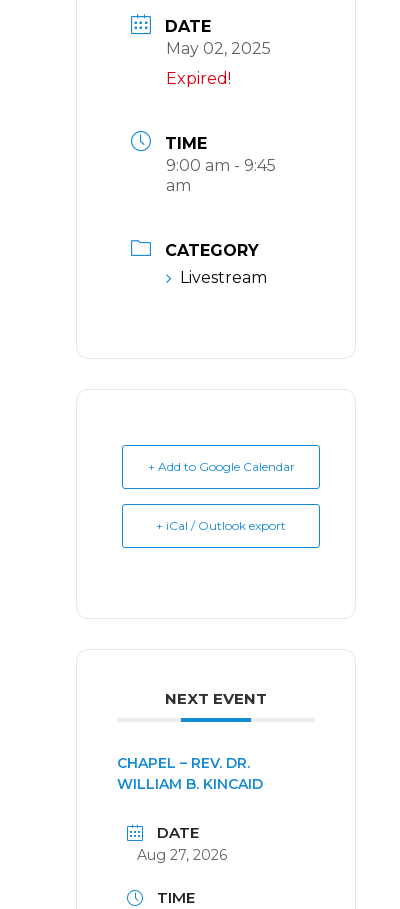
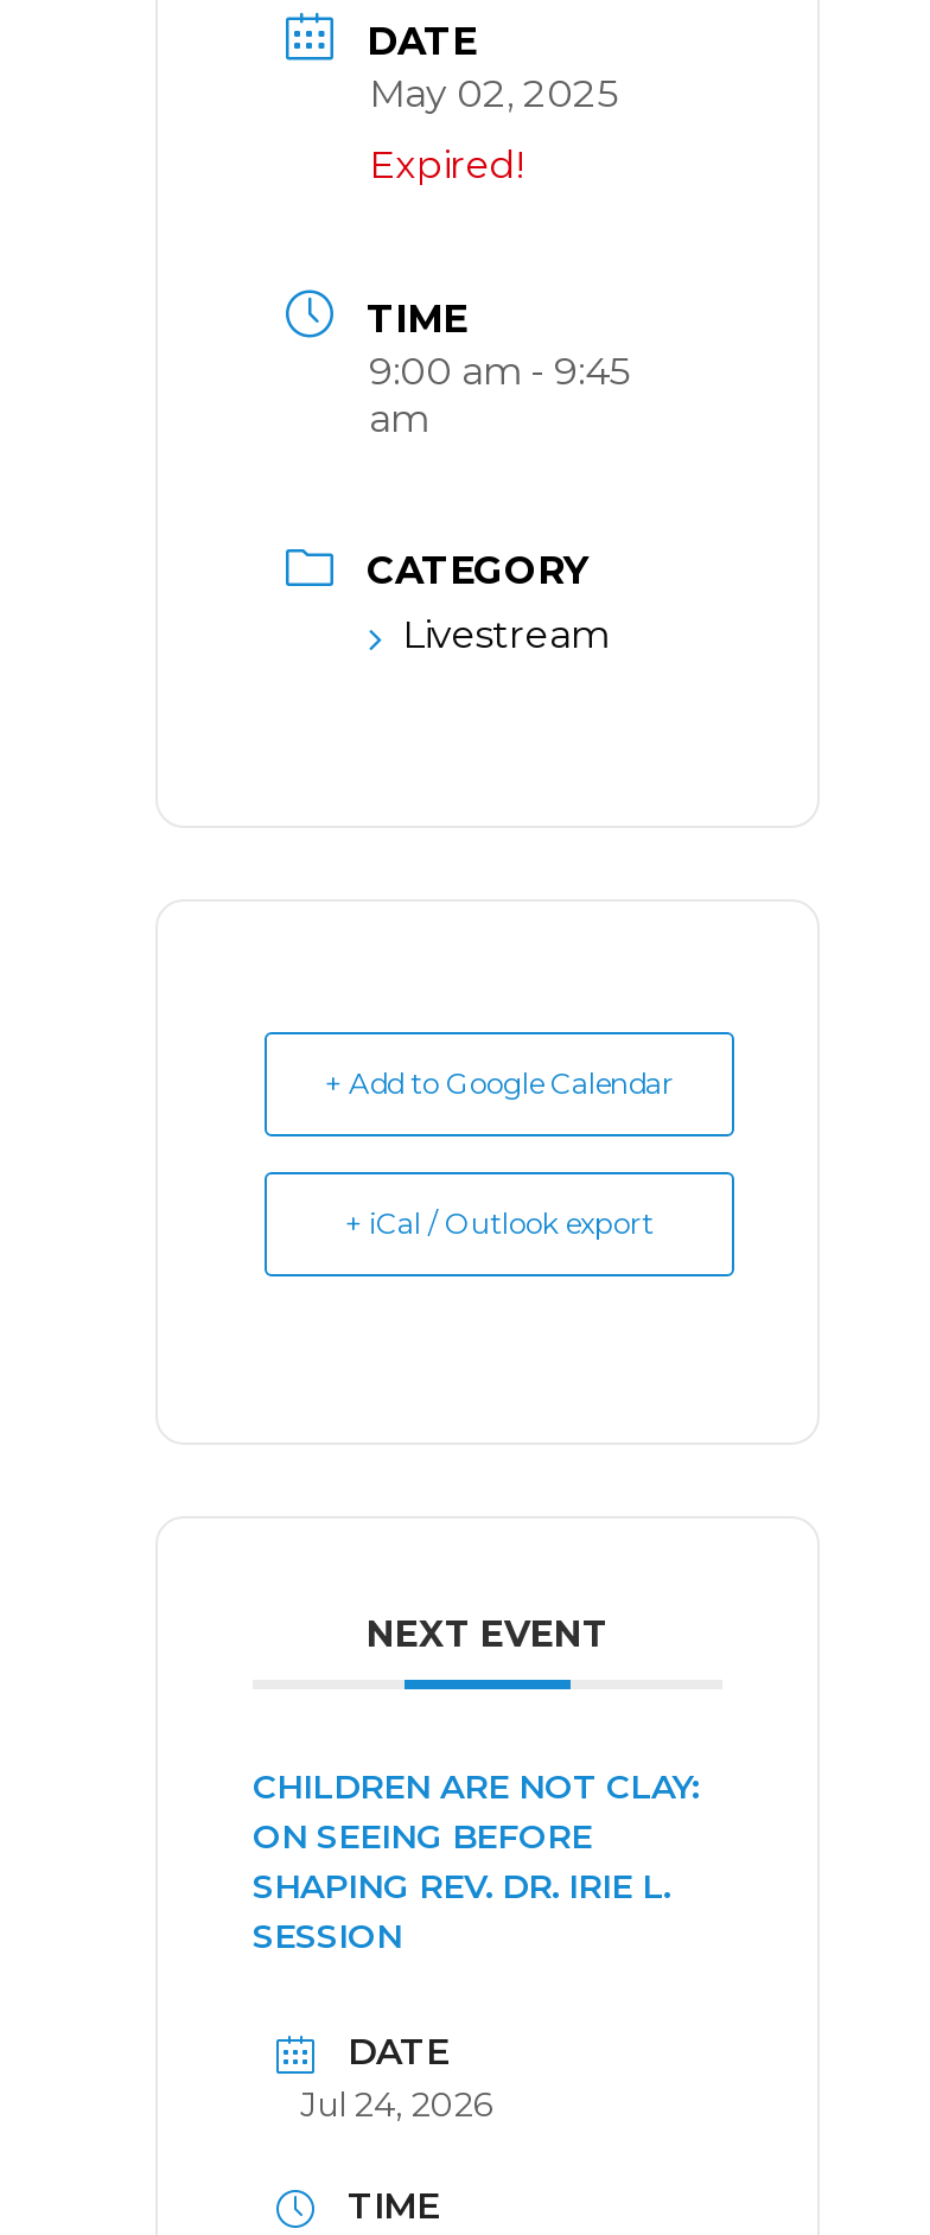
[117,753,263,792] CHAPEL – REV. DR. | WILLIAM B. KINCAID -> [253,1766,699,1959] CHILDREN ARE NOT CLAY: | ON SEEING BEFORE | SHAPING REV. DR. IRIE L. | SESSION
[137,845,227,863] Aug 27, 2026 -> [300,2084,492,2127] Jul 24, 2026

